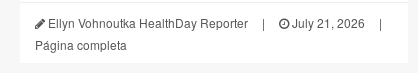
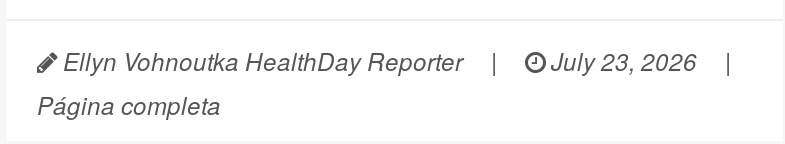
[289,14,365,31] July 21, 2026 -> [545,42,697,76] July 23, 2026

